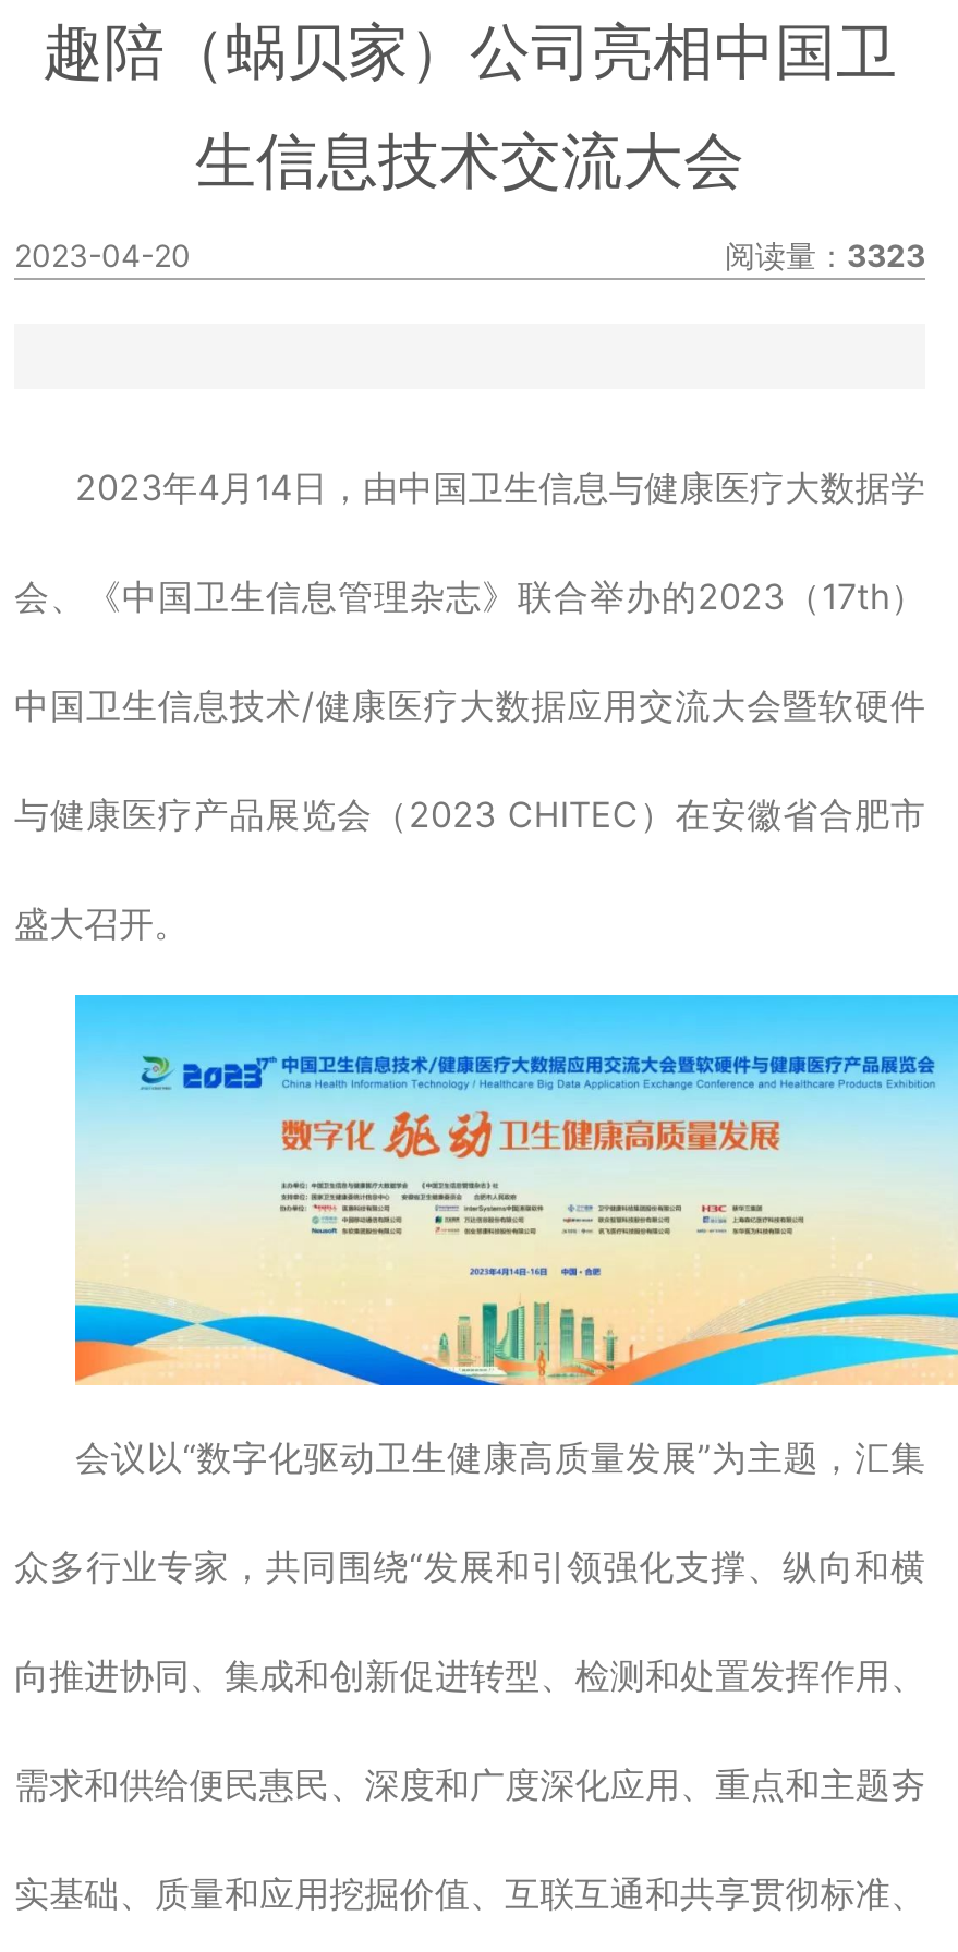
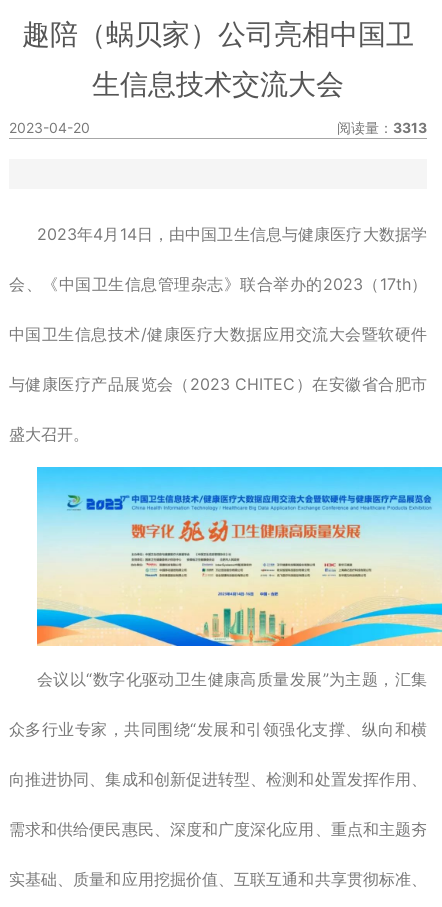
[725,237,925,274] 阅读量：3323 -> [337,119,427,136] 阅读量：3313

